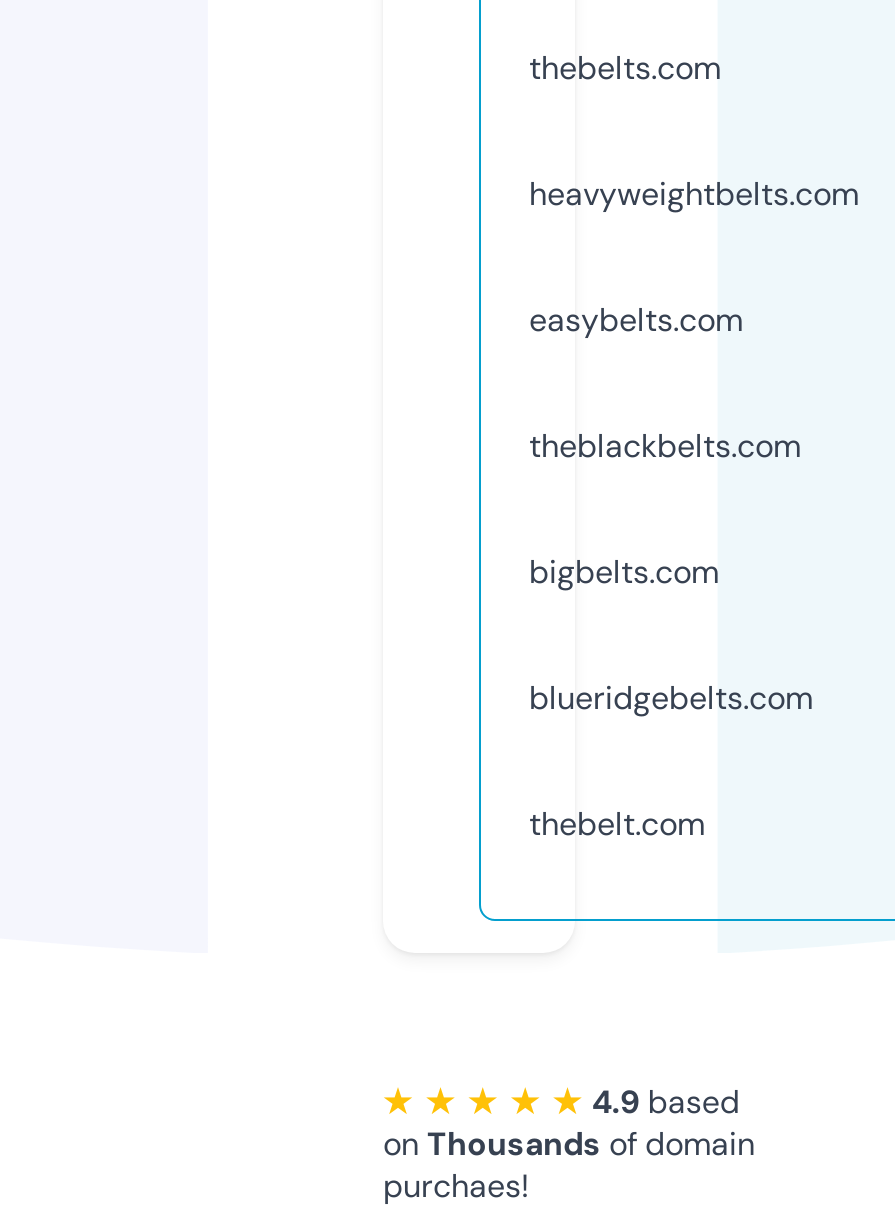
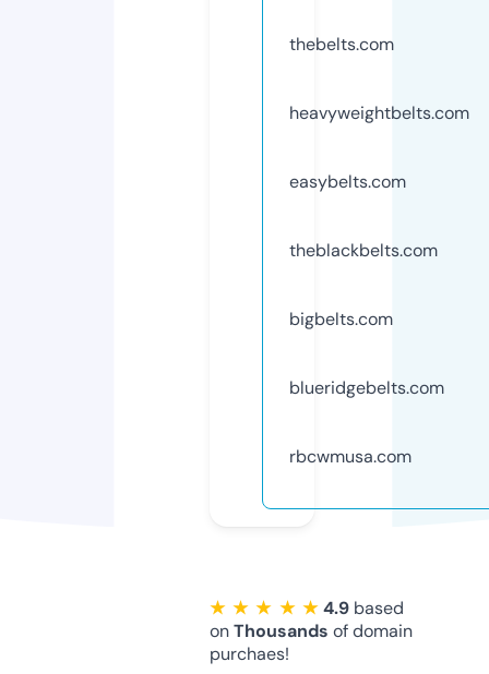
[529,803,705,845] thebelt.com -> [289,445,412,468] rbcwmusa.com

